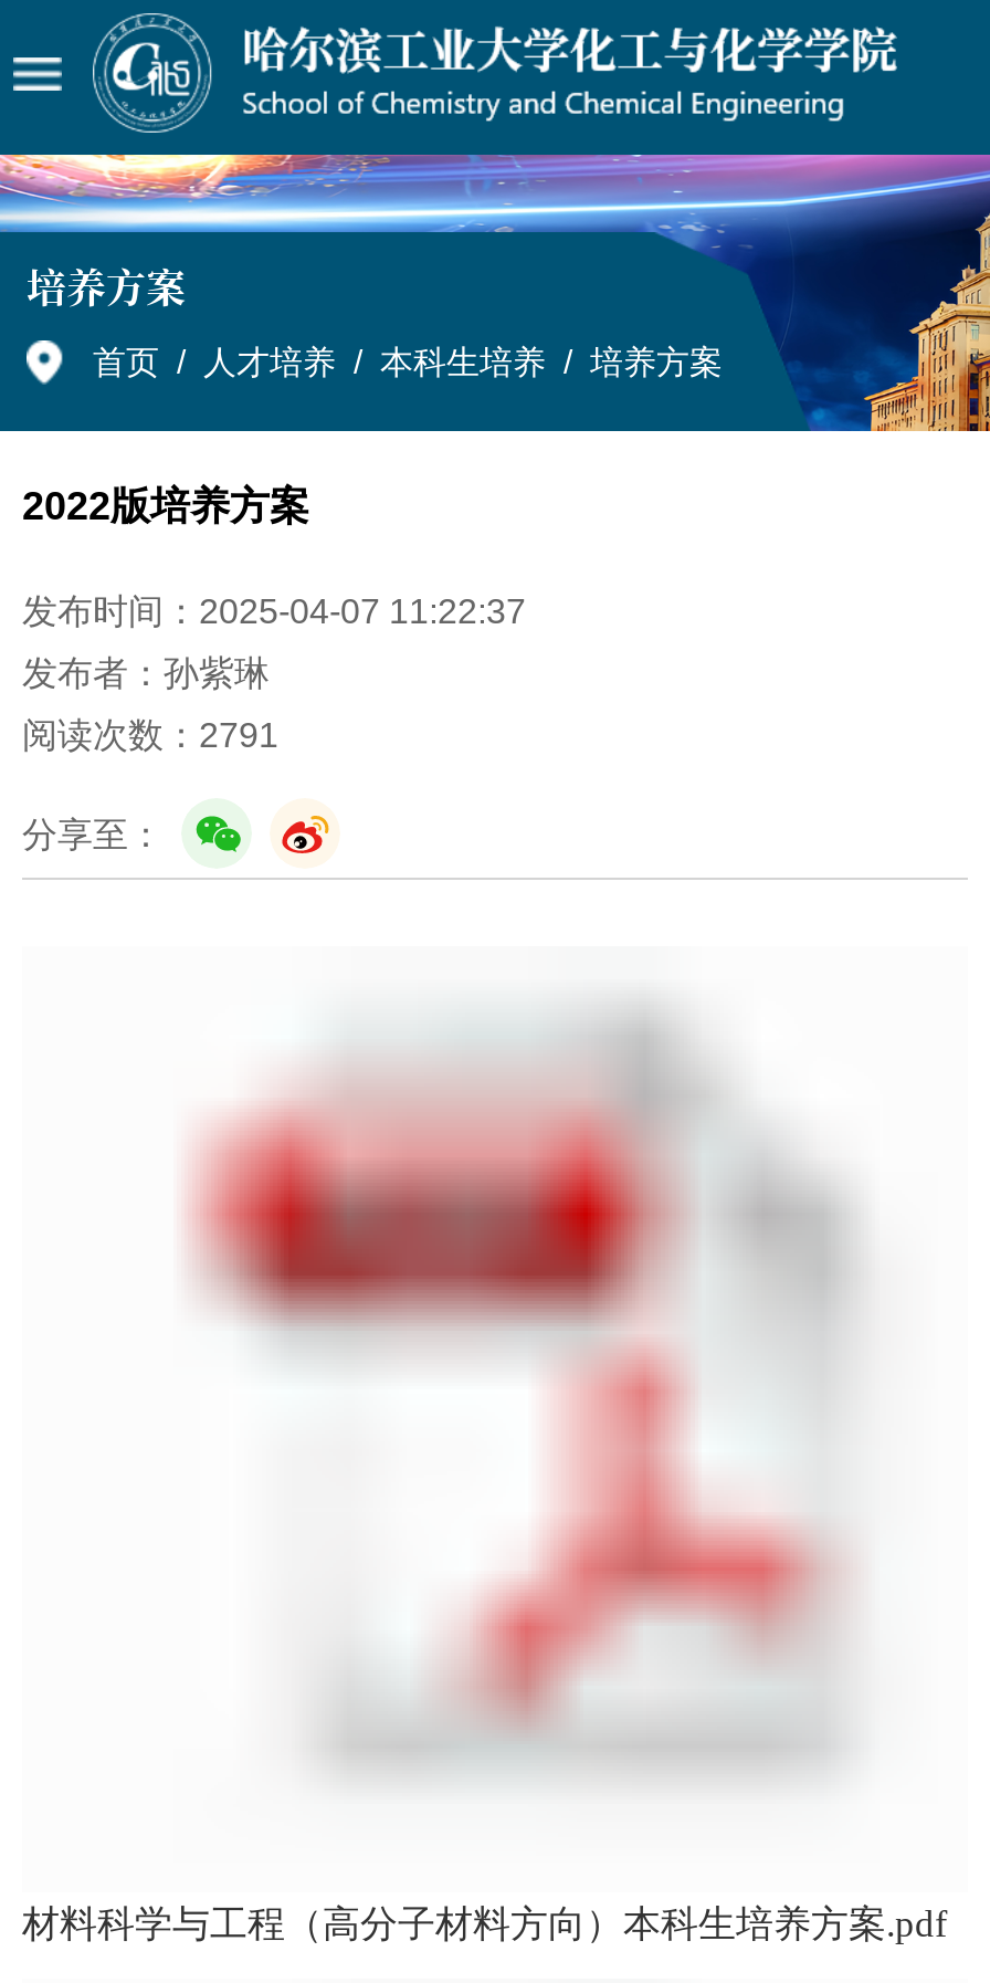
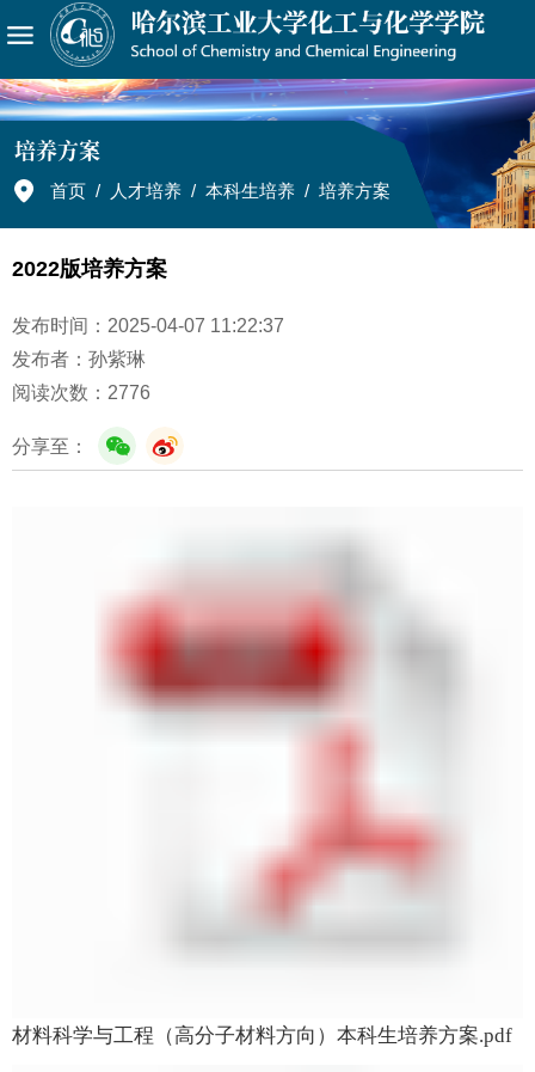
[22,715,278,753] 阅读次数：2791 -> [12,382,150,402] 阅读次数：2776

